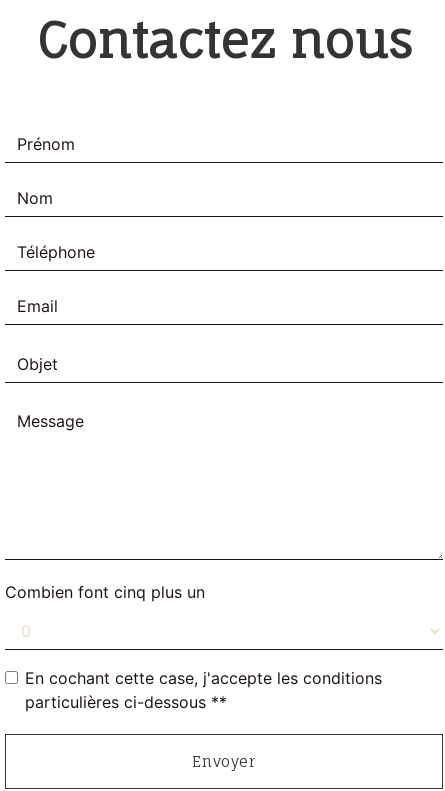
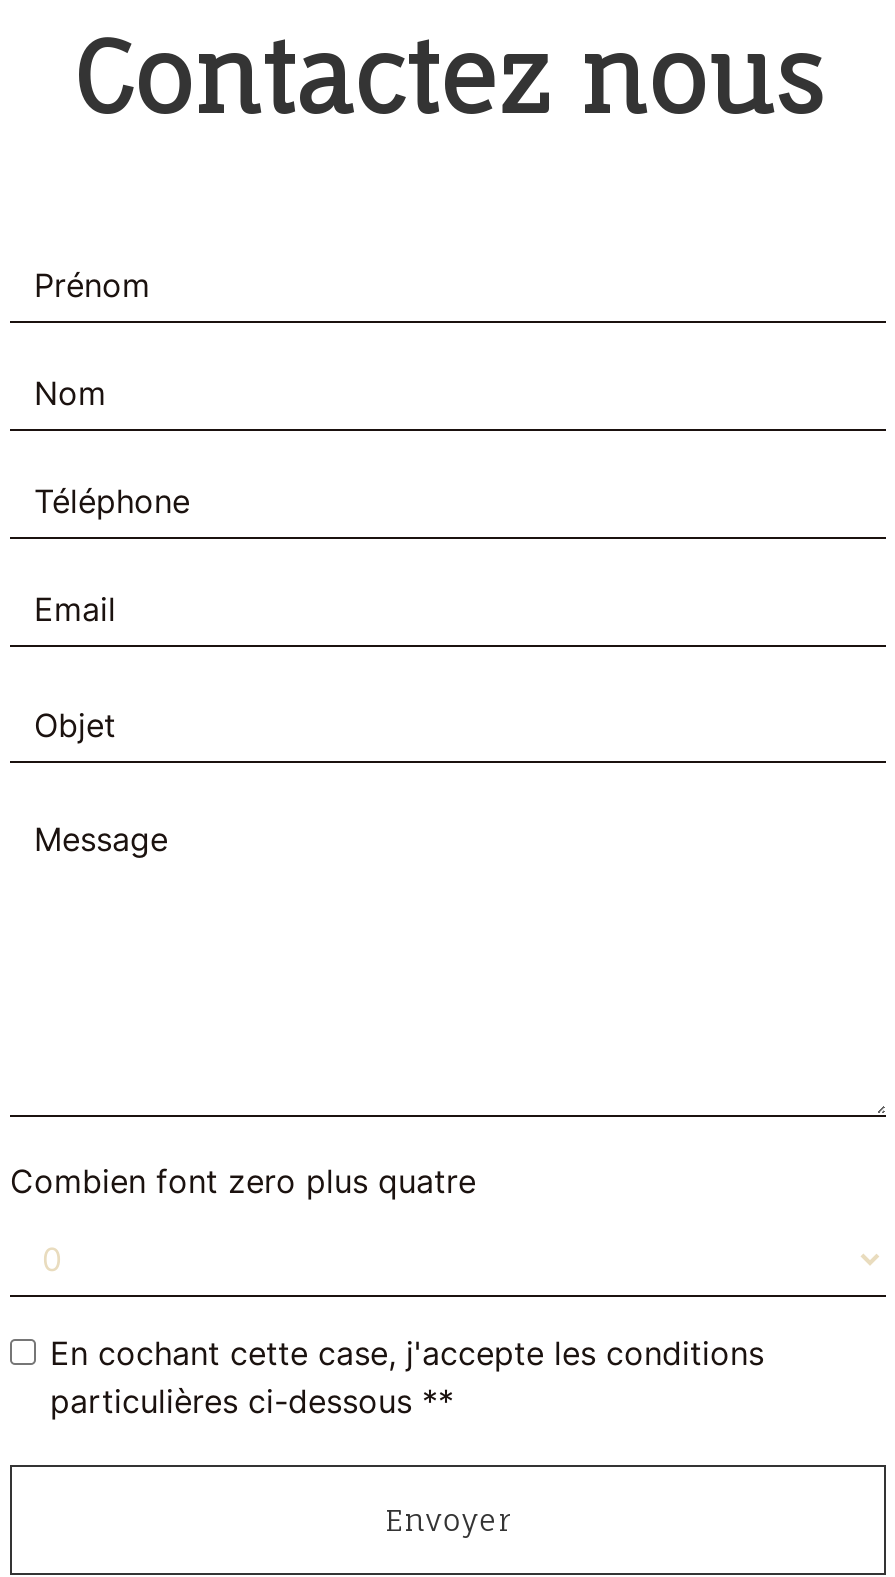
[5,582,205,602] Combien font cinq plus un -> [10,1162,476,1202] Combien font zero plus quatre

